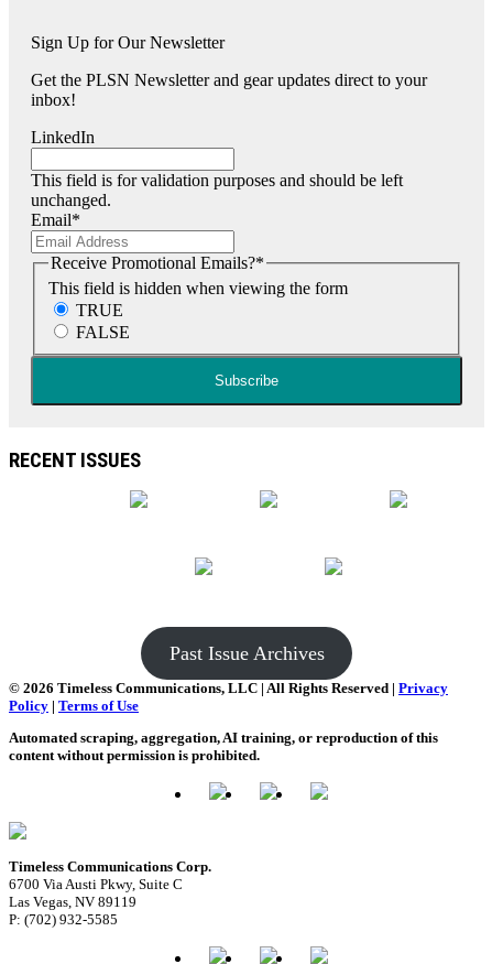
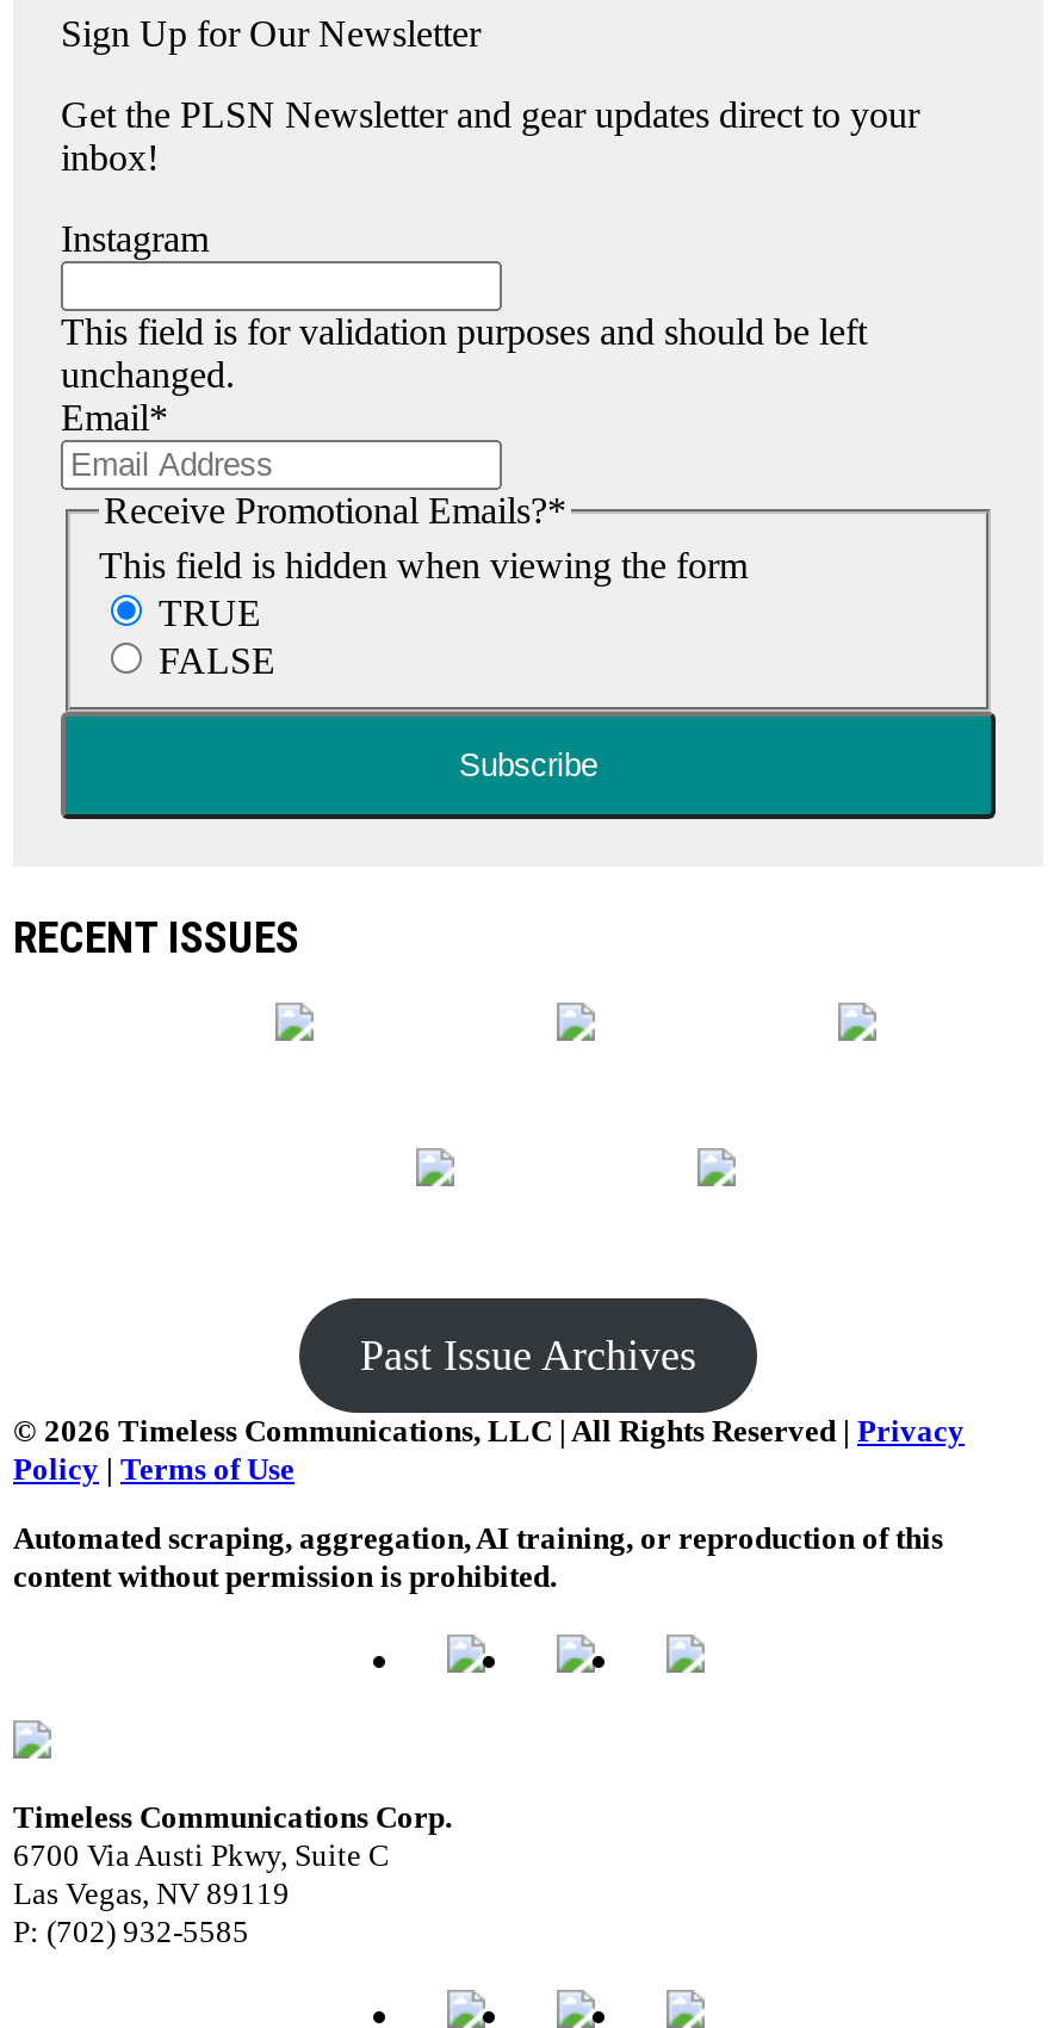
[31,127,95,146] LinkedIn -> [61,217,209,258] Instagram

